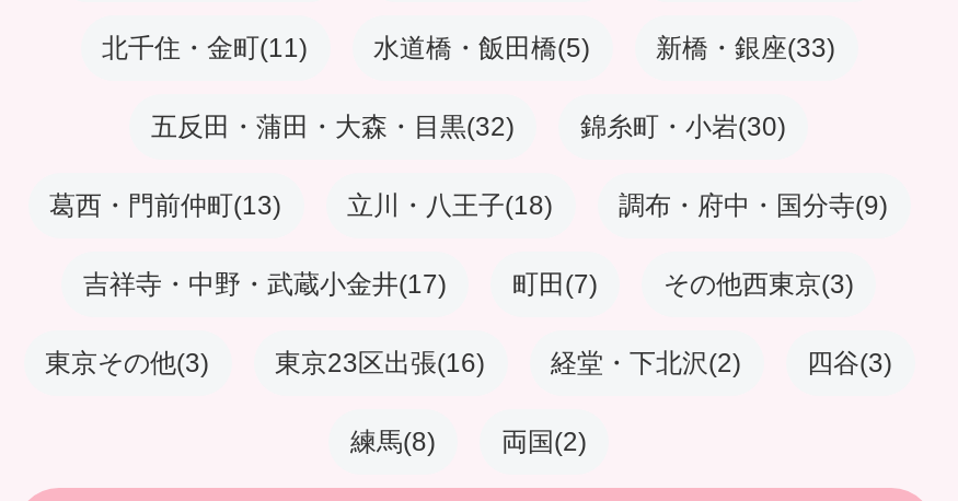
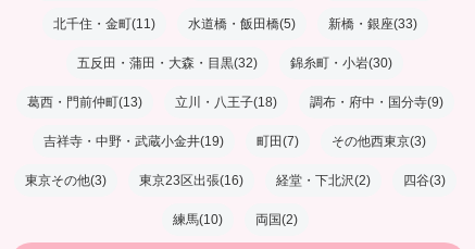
[83,269,447,300] 吉祥寺・中野・武蔵小金井(17) -> [43,134,224,149] 吉祥寺・中野・武蔵小金井(19)
[350,427,436,457] 練馬(8) -> [172,212,222,227] 練馬(10)

